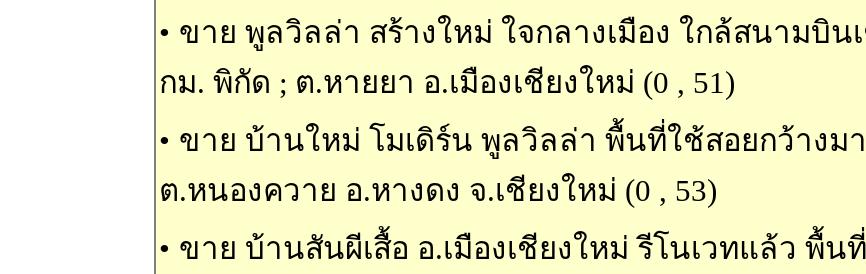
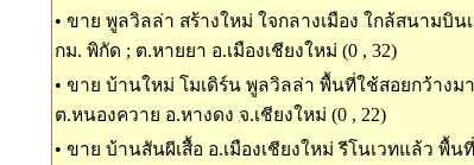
[159,64,735,98] กม. พิกัด ; ต.หายยา อ.เมืองเชียงใหม่ (0 , 51) -> [54,40,396,60] กม. พิกัด ; ต.หายยา อ.เมืองเชียงใหม่ (0 , 32)
[159,172,717,206] ต.หนองควาย อ.หางดง จ.เชียงใหม่ (0 , 53) -> [54,104,385,124] ต.หนองควาย อ.หางดง จ.เชียงใหม่ (0 , 22)

